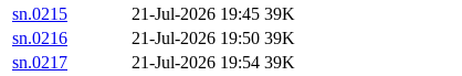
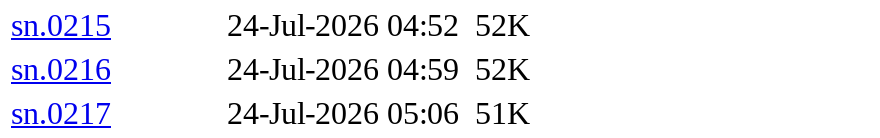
[132,5,295,24] 21-Jul-2026 19:45 39K -> [227,9,531,43] 24-Jul-2026 04:52 52K
[132,29,295,48] 21-Jul-2026 19:50 39K -> [227,53,531,87] 24-Jul-2026 04:59 52K
[132,53,295,72] 21-Jul-2026 19:54 39K -> [227,97,531,131] 24-Jul-2026 05:06 51K

